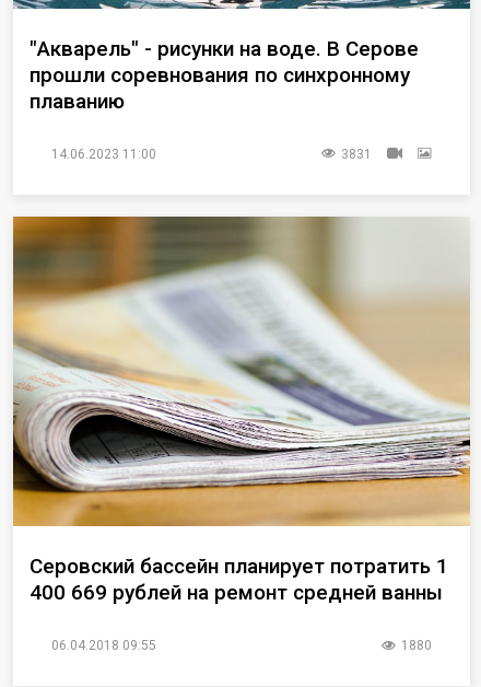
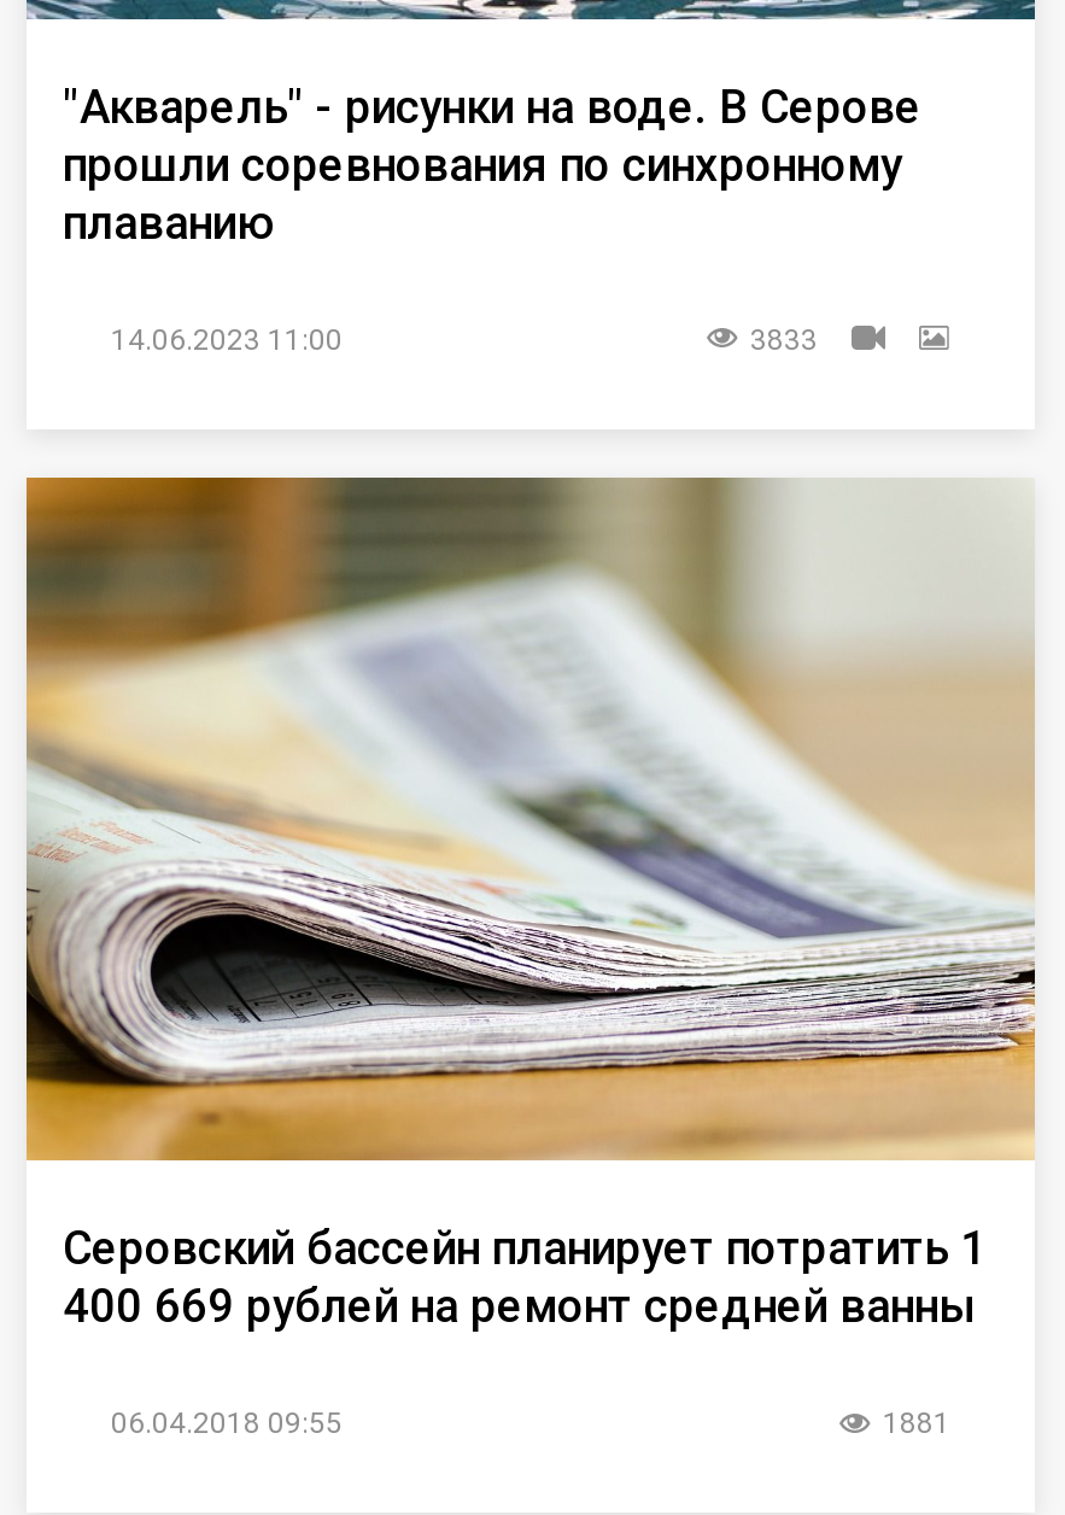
[341,146,372,162] 3831 -> [750,323,818,357] 3833
[401,638,432,653] 1880 -> [883,1407,950,1441] 1881

